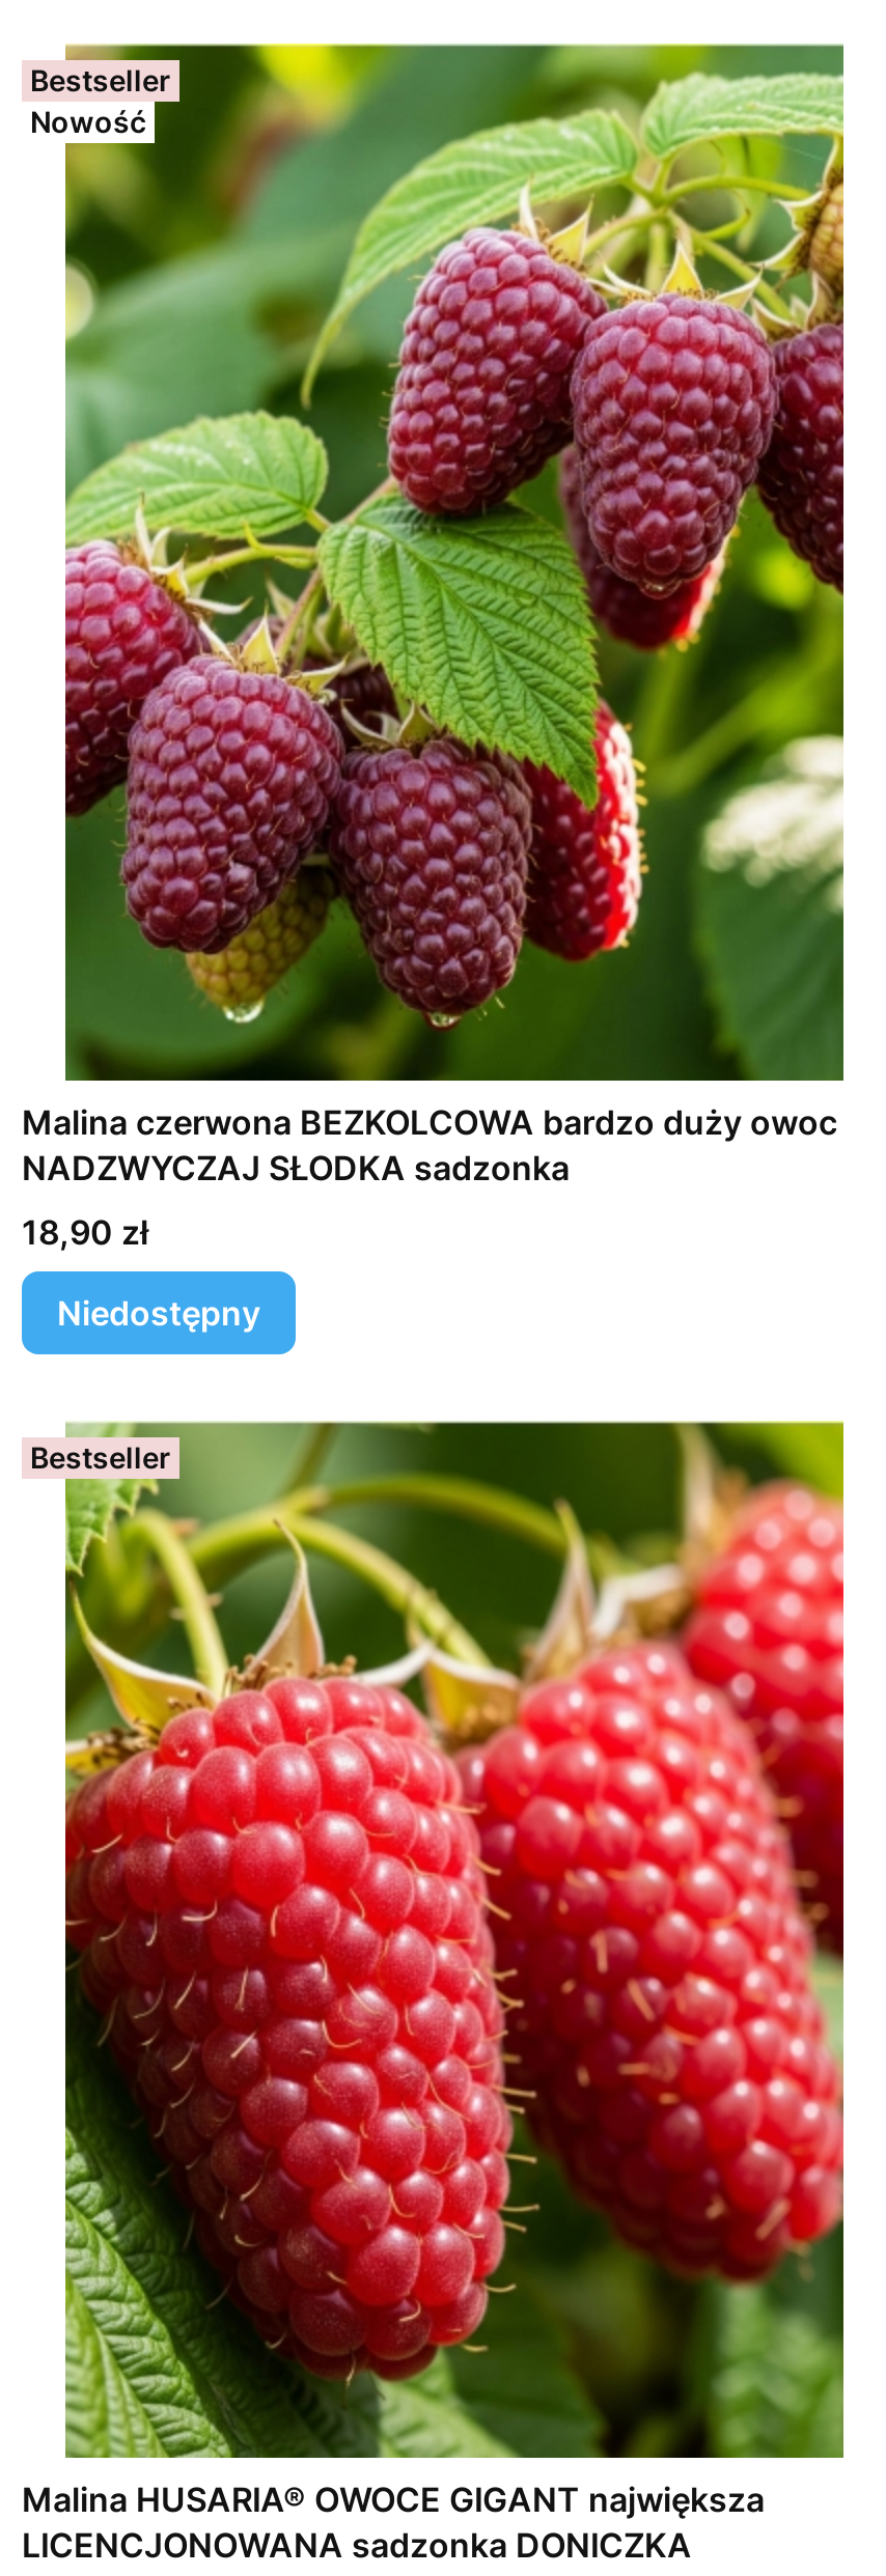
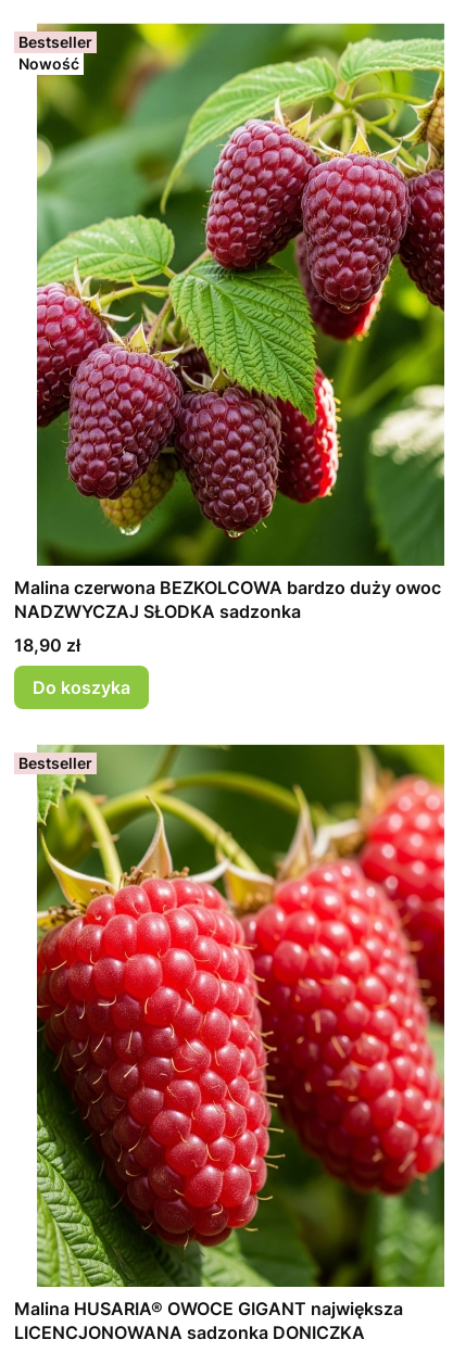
[57,1292,260,1334] Niedostępny -> [33,677,130,698] Do koszyka

